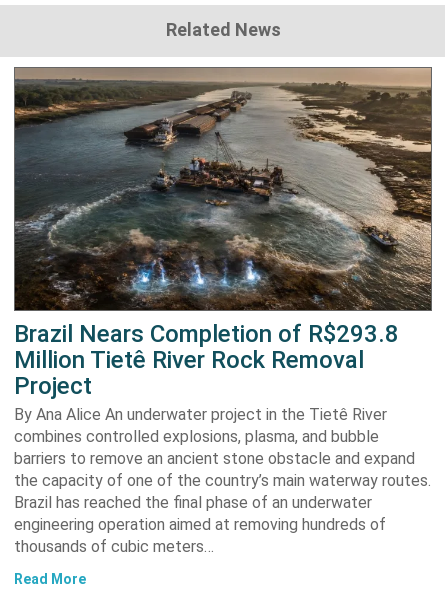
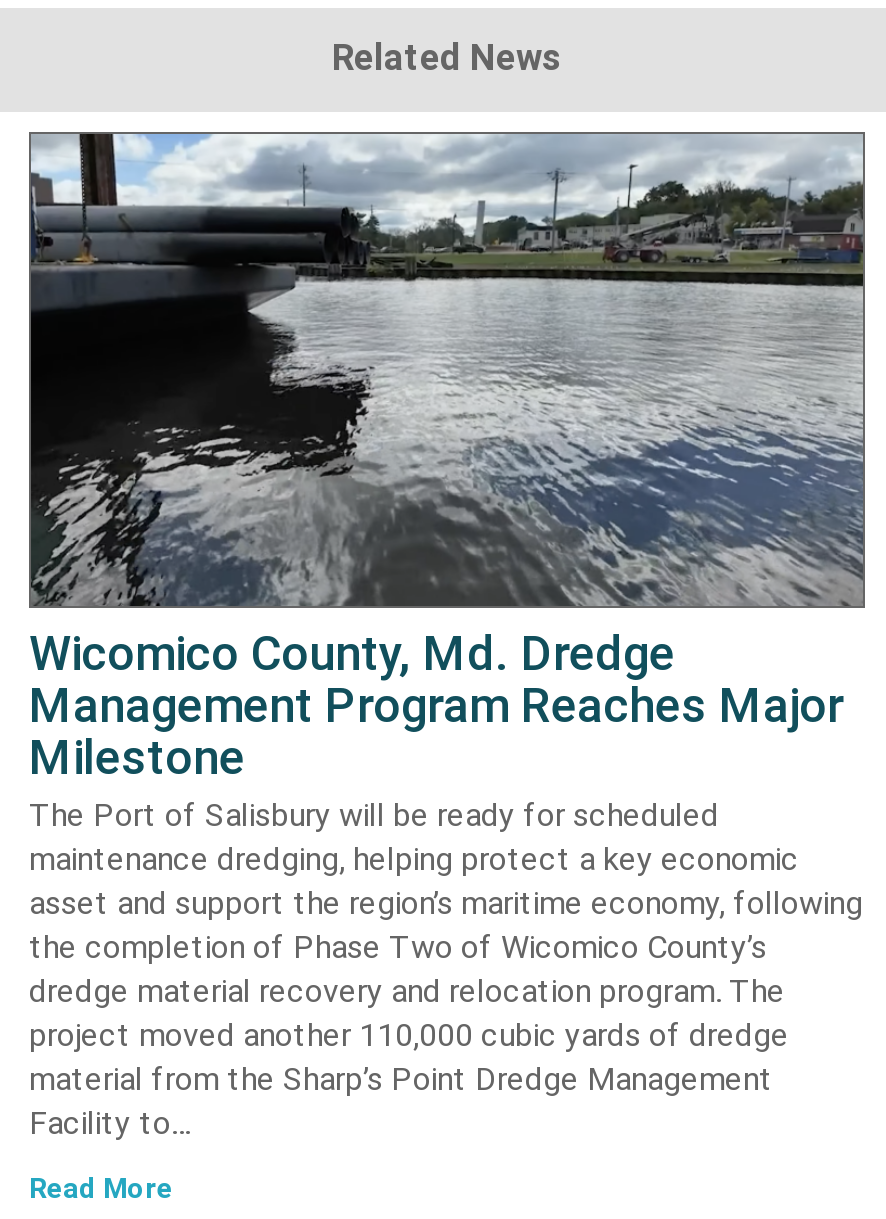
[14,67,433,556] [image] | Brazil Nears Completion of R$293.8 | Million Tietê River Rock Removal | Project | By Ana Alice An underwater project in the Tietê River | combines controlled explosions, plasma, and bubble | barriers to remove an ancient stone obstacle and expand | the capacity of one of the country’s main waterway routes. | Brazil has reached the final phase of an underwater | engineering operation aimed at removing hundreds of | thousands of cubic meters… -> [29,132,865,1141] [image] | Wicomico County, Md. Dredge | Management Program Reaches Major | Milestone | The Port of Salisbury will be ready for scheduled | maintenance dredging, helping protect a key economic | asset and support the region’s maritime economy, following | the completion of Phase Two of Wicomico County’s | dredge material recovery and relocation program. The | project moved another 110,000 cubic yards of dredge | material from the Sharp’s Point Dredge Management | Facility to…

